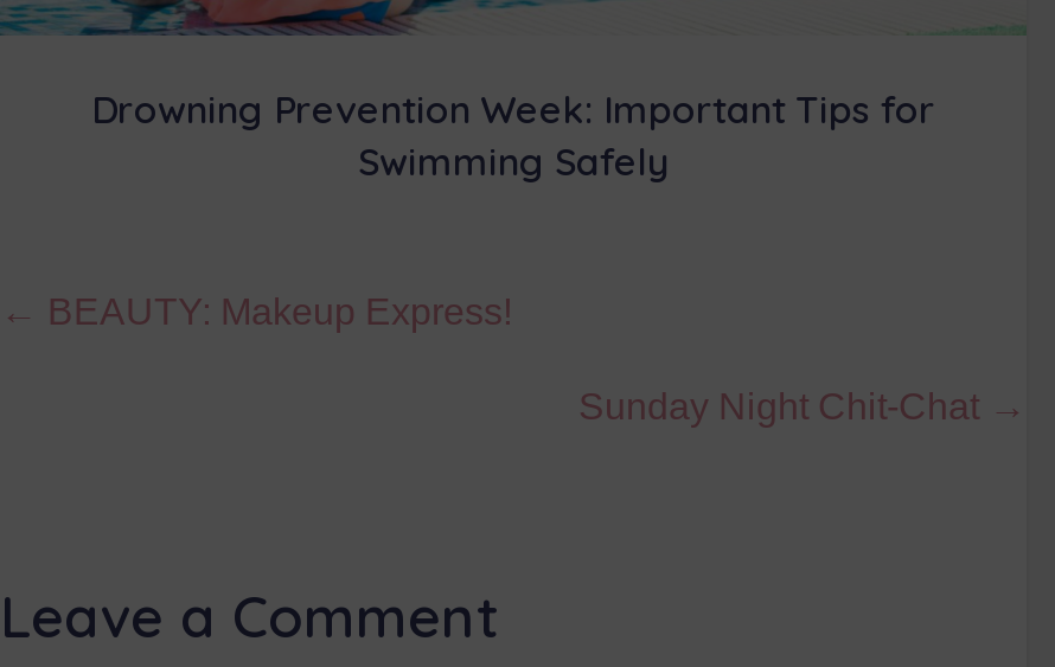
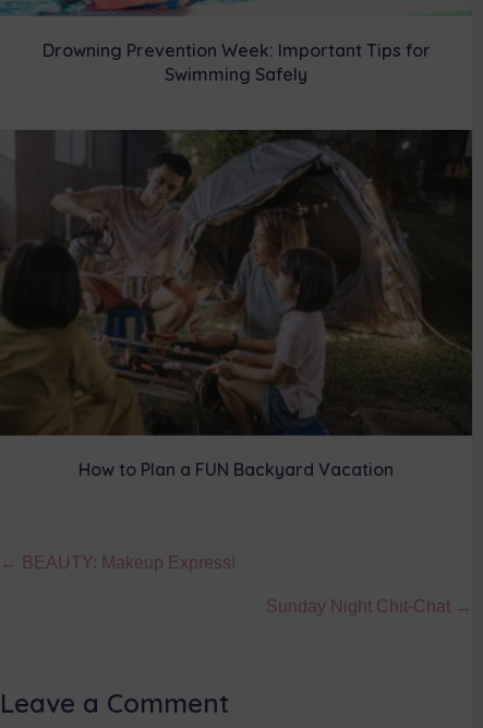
none -> [3,129,473,480] [image] | How to Plan a FUN Backyard Vacation

